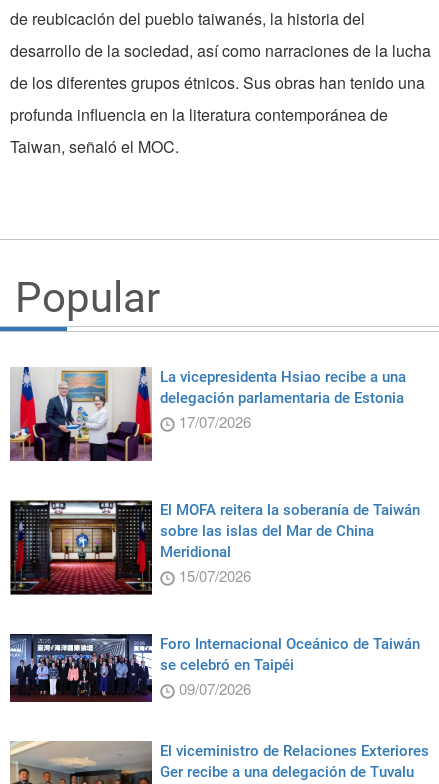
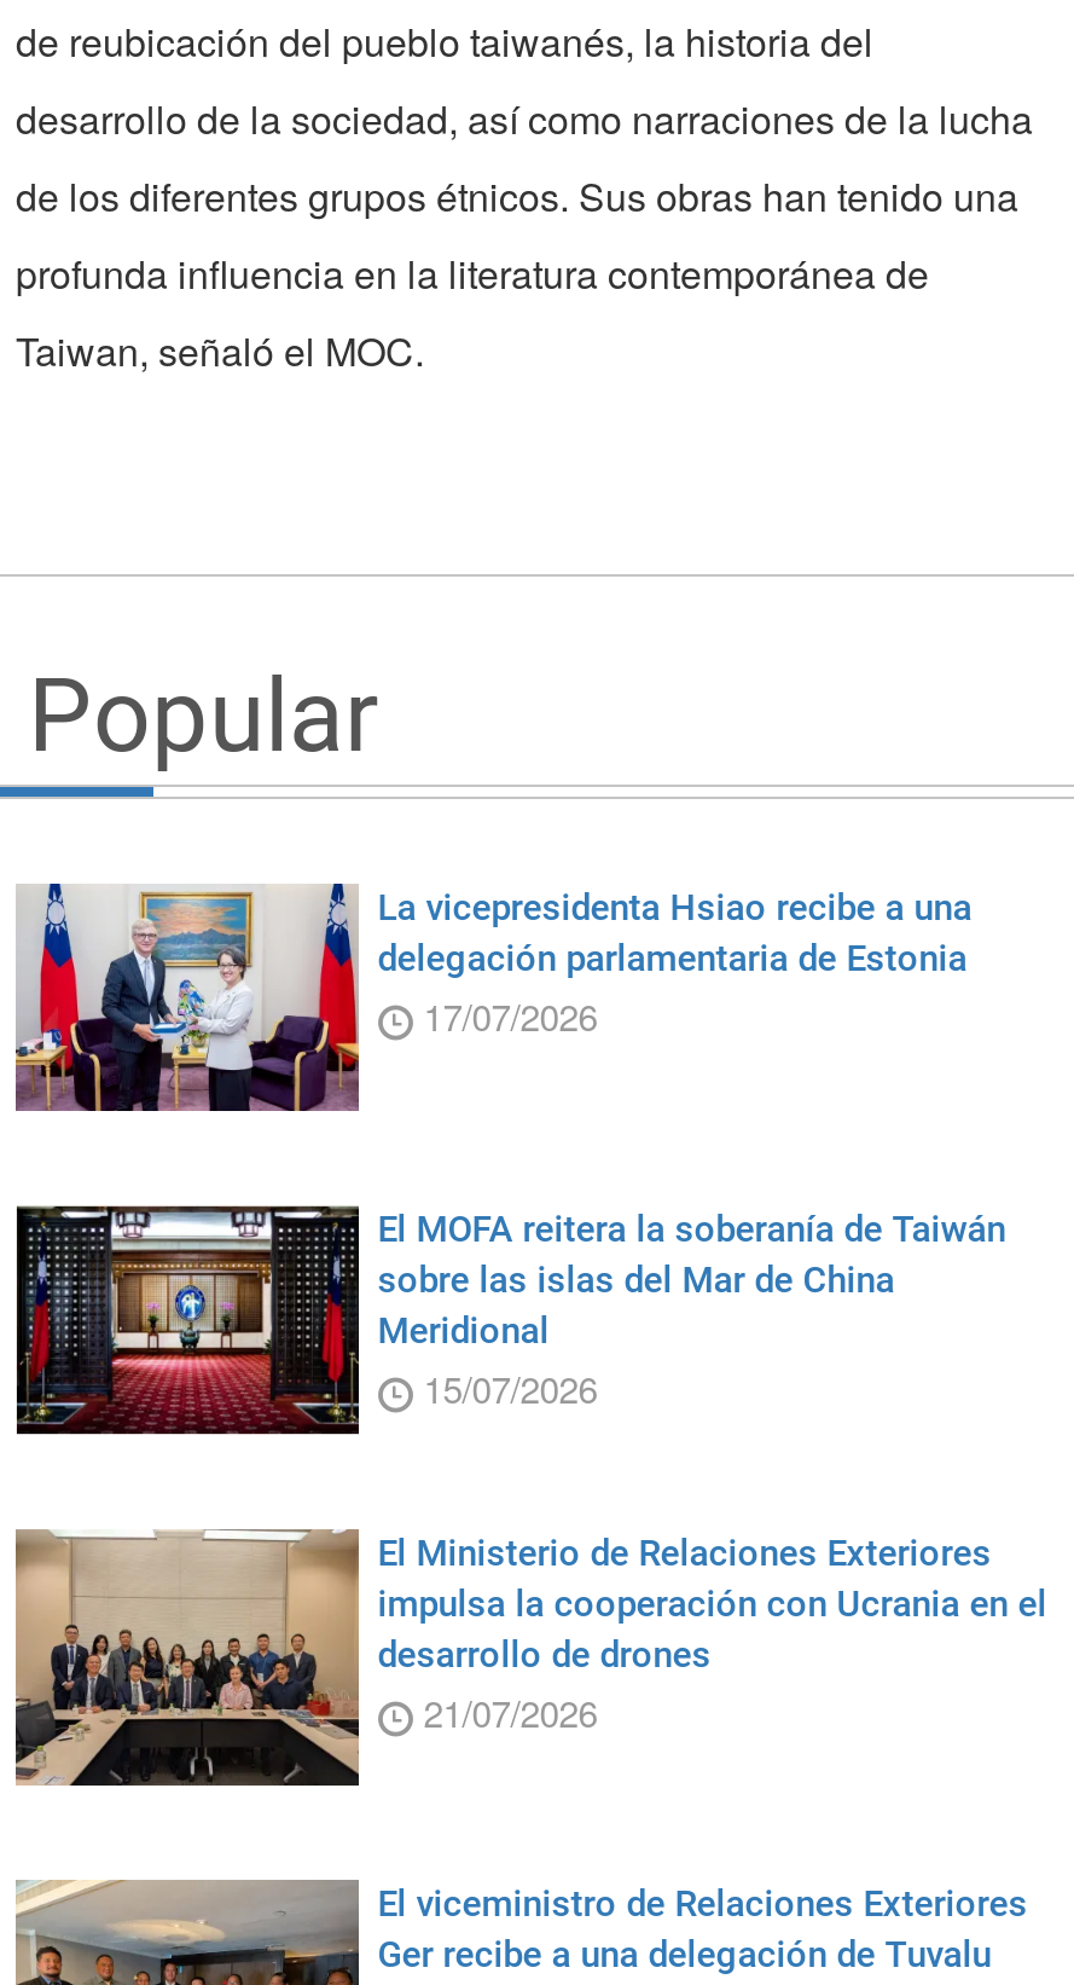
[9,633,420,703] [image] | Foro Internacional Oceánico de Taiwán | se celebró en Taipéi | 09/07/2026 -> [13,1529,1047,1786] [image] | El Ministerio de Relaciones Exteriores | impulsa la cooperación con Ucrania en el | desarrollo de drones | 21/07/2026

